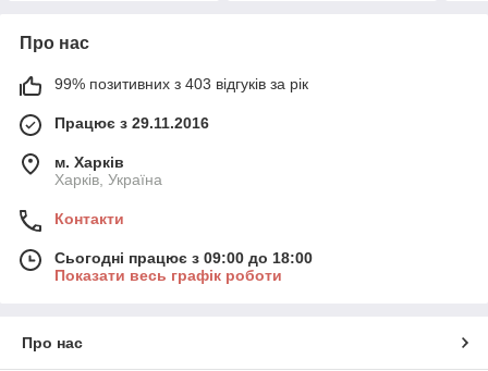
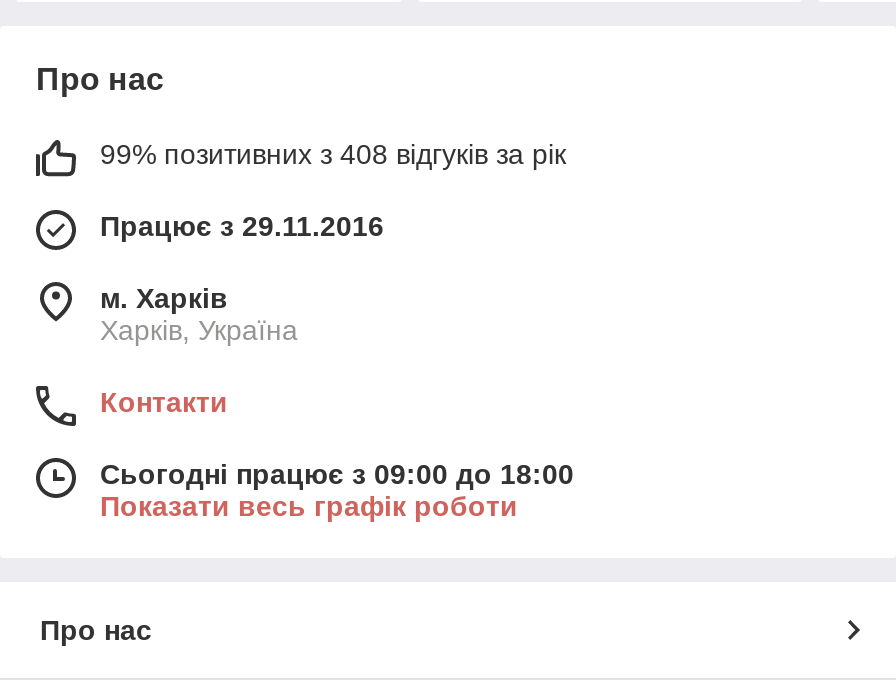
[54,75,308,92] 99% позитивних з 403 відгуків за рік -> [100,138,566,170] 99% позитивних з 408 відгуків за рік

